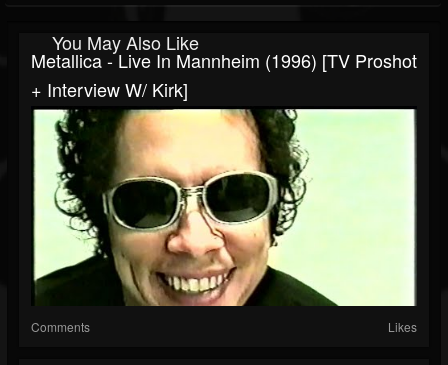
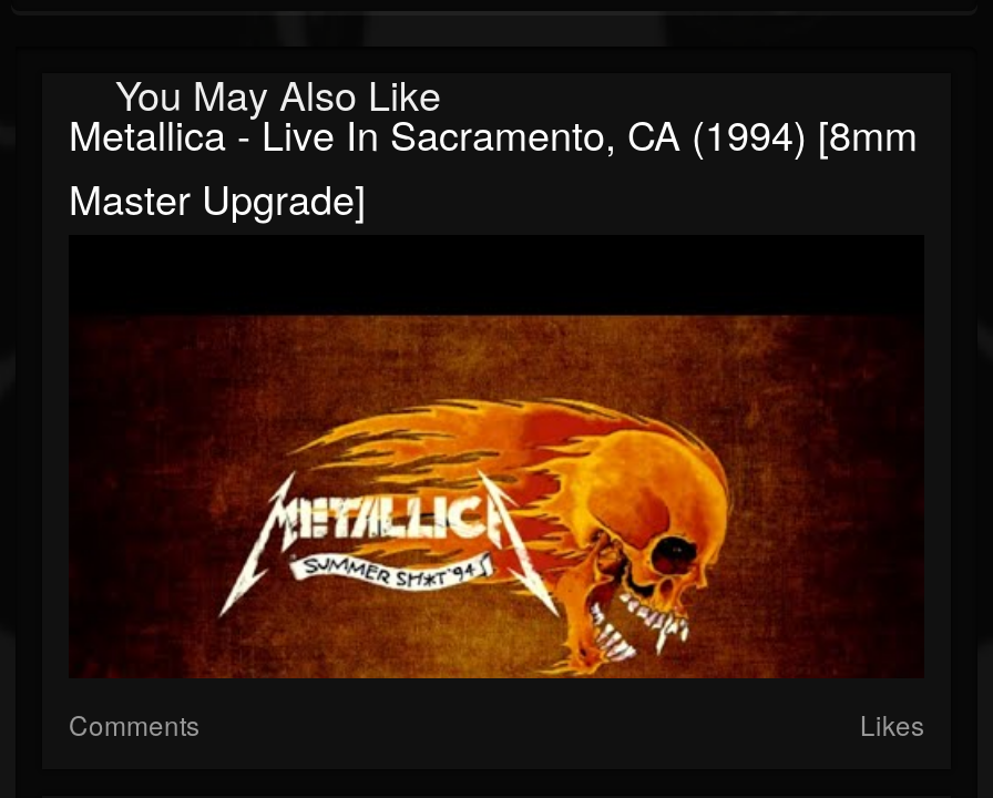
[31,47,417,102] Metallica - Live In Mannheim (1996) [TV Proshot | + Interview W/ Kirk] -> [69,104,918,226] Metallica - Live In Sacramento, CA (1994) [8mm | Master Upgrade]
[32,108,417,307] [image] -> [73,242,924,681] [image]

